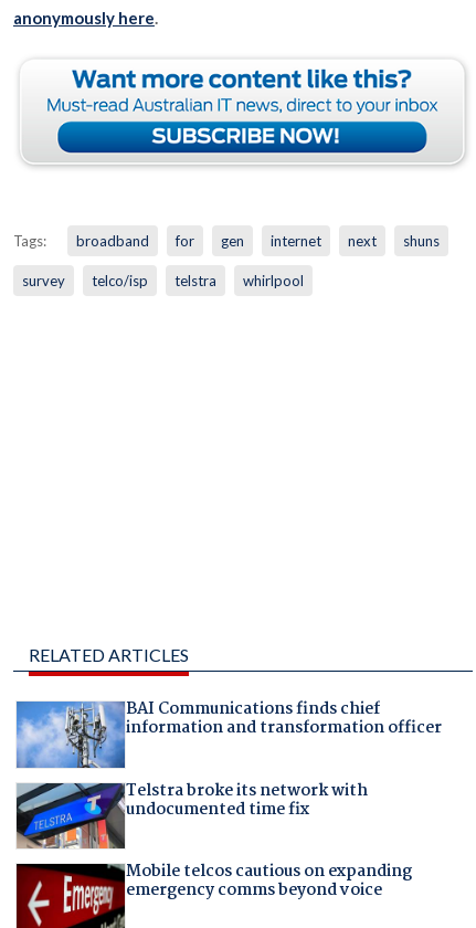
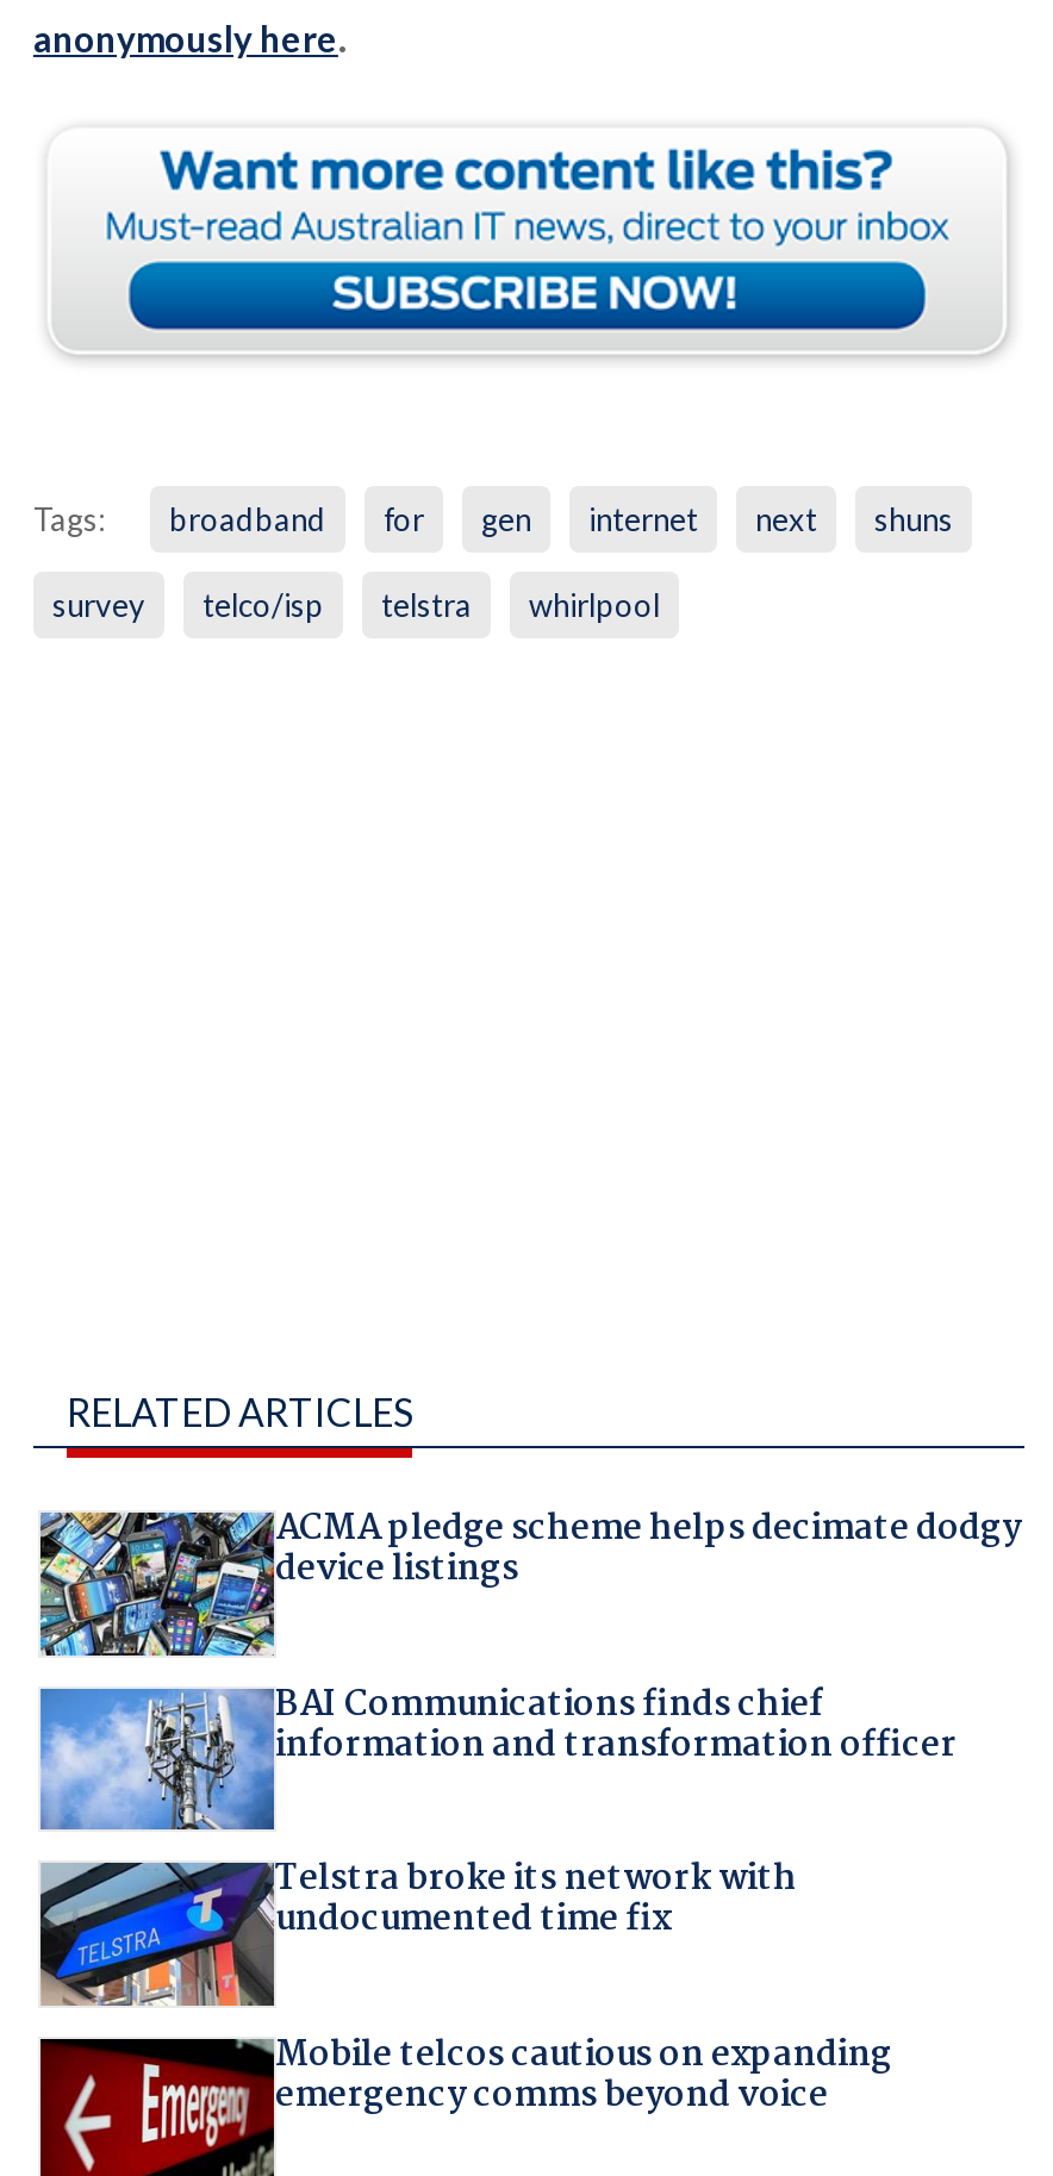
none -> [38,1501,1021,1658] [image] | ACMA pledge scheme helps decimate dodgy | device listings

